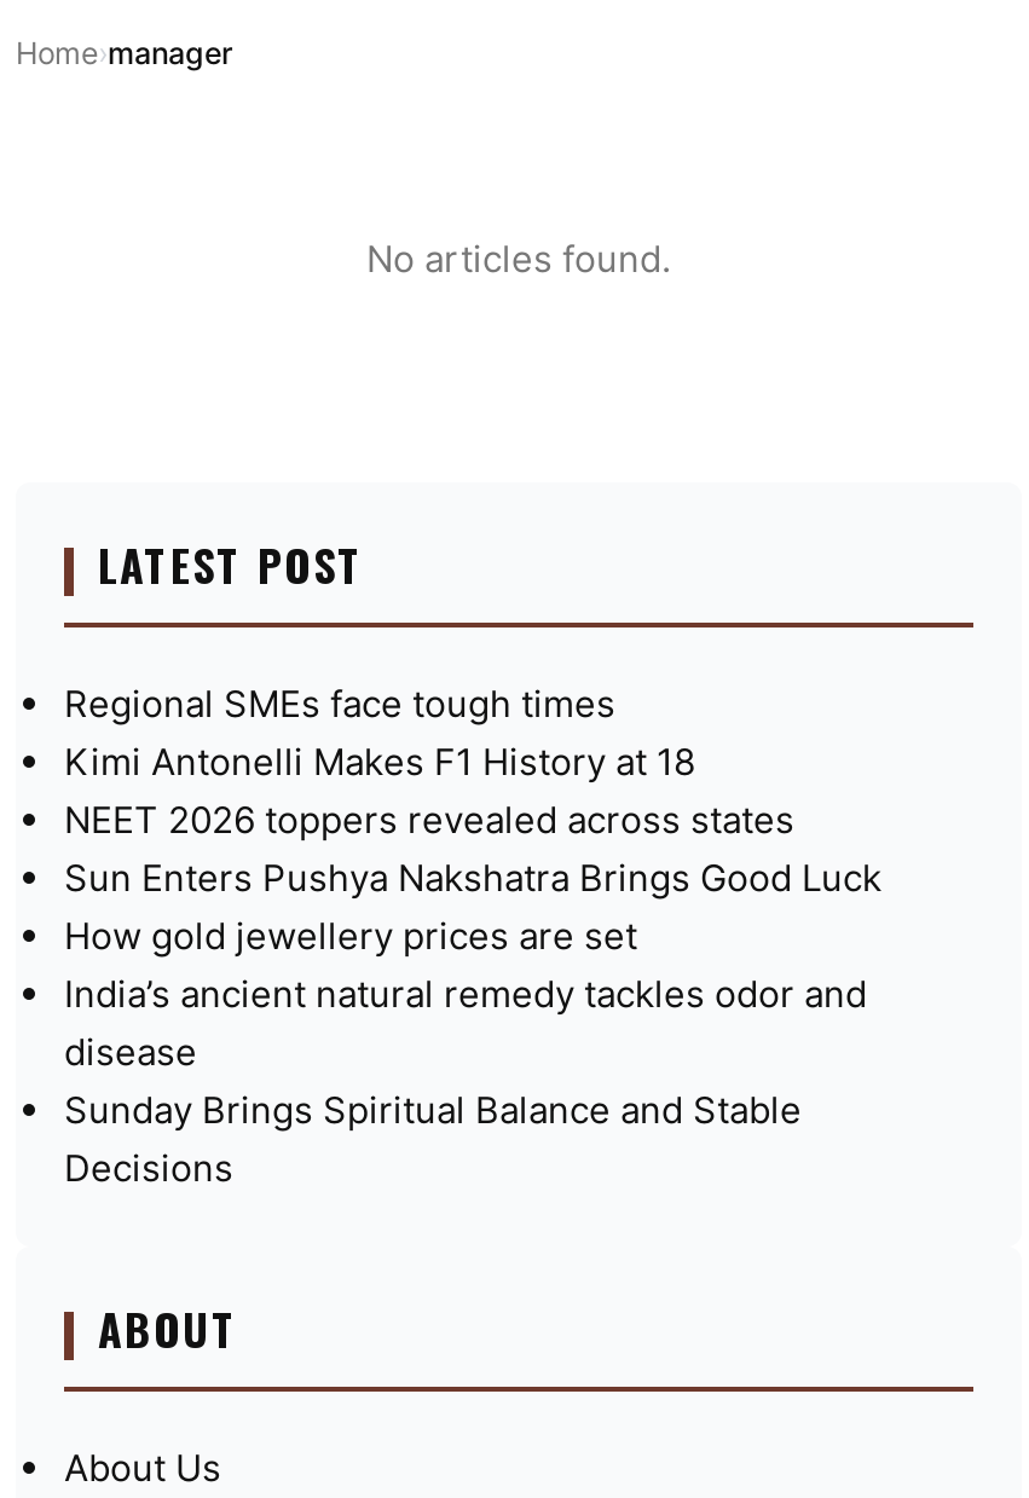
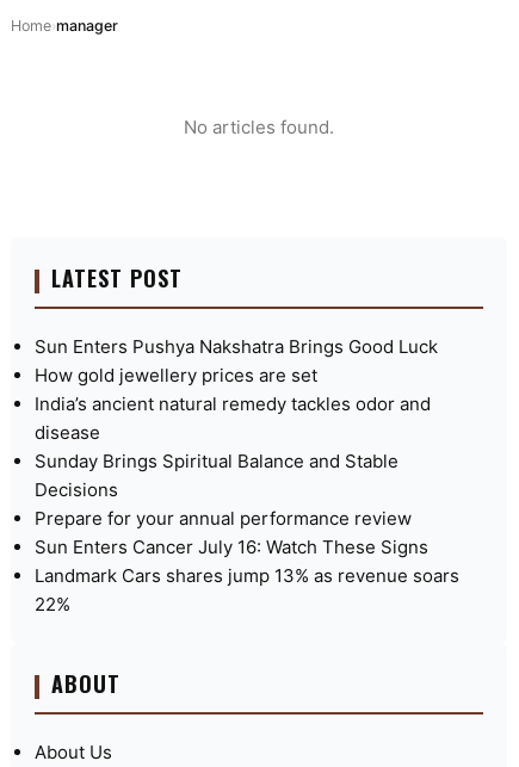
[64,682,794,844] Regional SMEs face tough times | Kimi Antonelli Makes F1 History at 18 | NEET 2026 toppers revealed across states -> none
moved [64,856,881,1192] -> [35,336,438,501]: Sun Enters Pushya Nakshatra Brings Good Luck | How gold jewellery prices are set | India’s ancient natural remedy tackles odor and | disease | Sunday Brings Spiritual Balance and Stable | Decisions
none -> [35,507,459,616] Prepare for your annual performance review | Sun Enters Cancer July 16: Watch These Signs | Landmark Cars shares jump 13% as revenue soars | 22%

